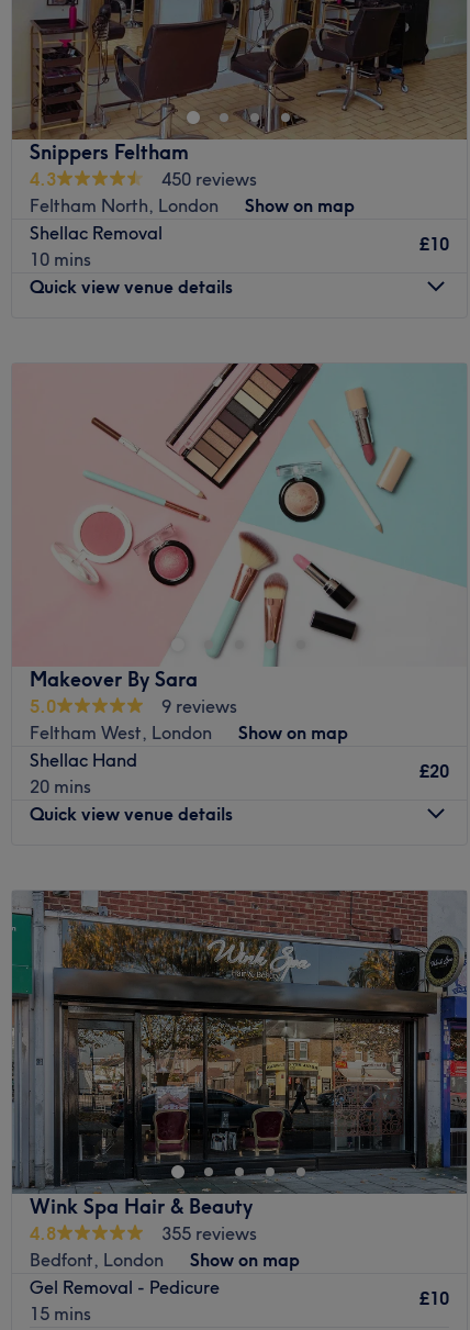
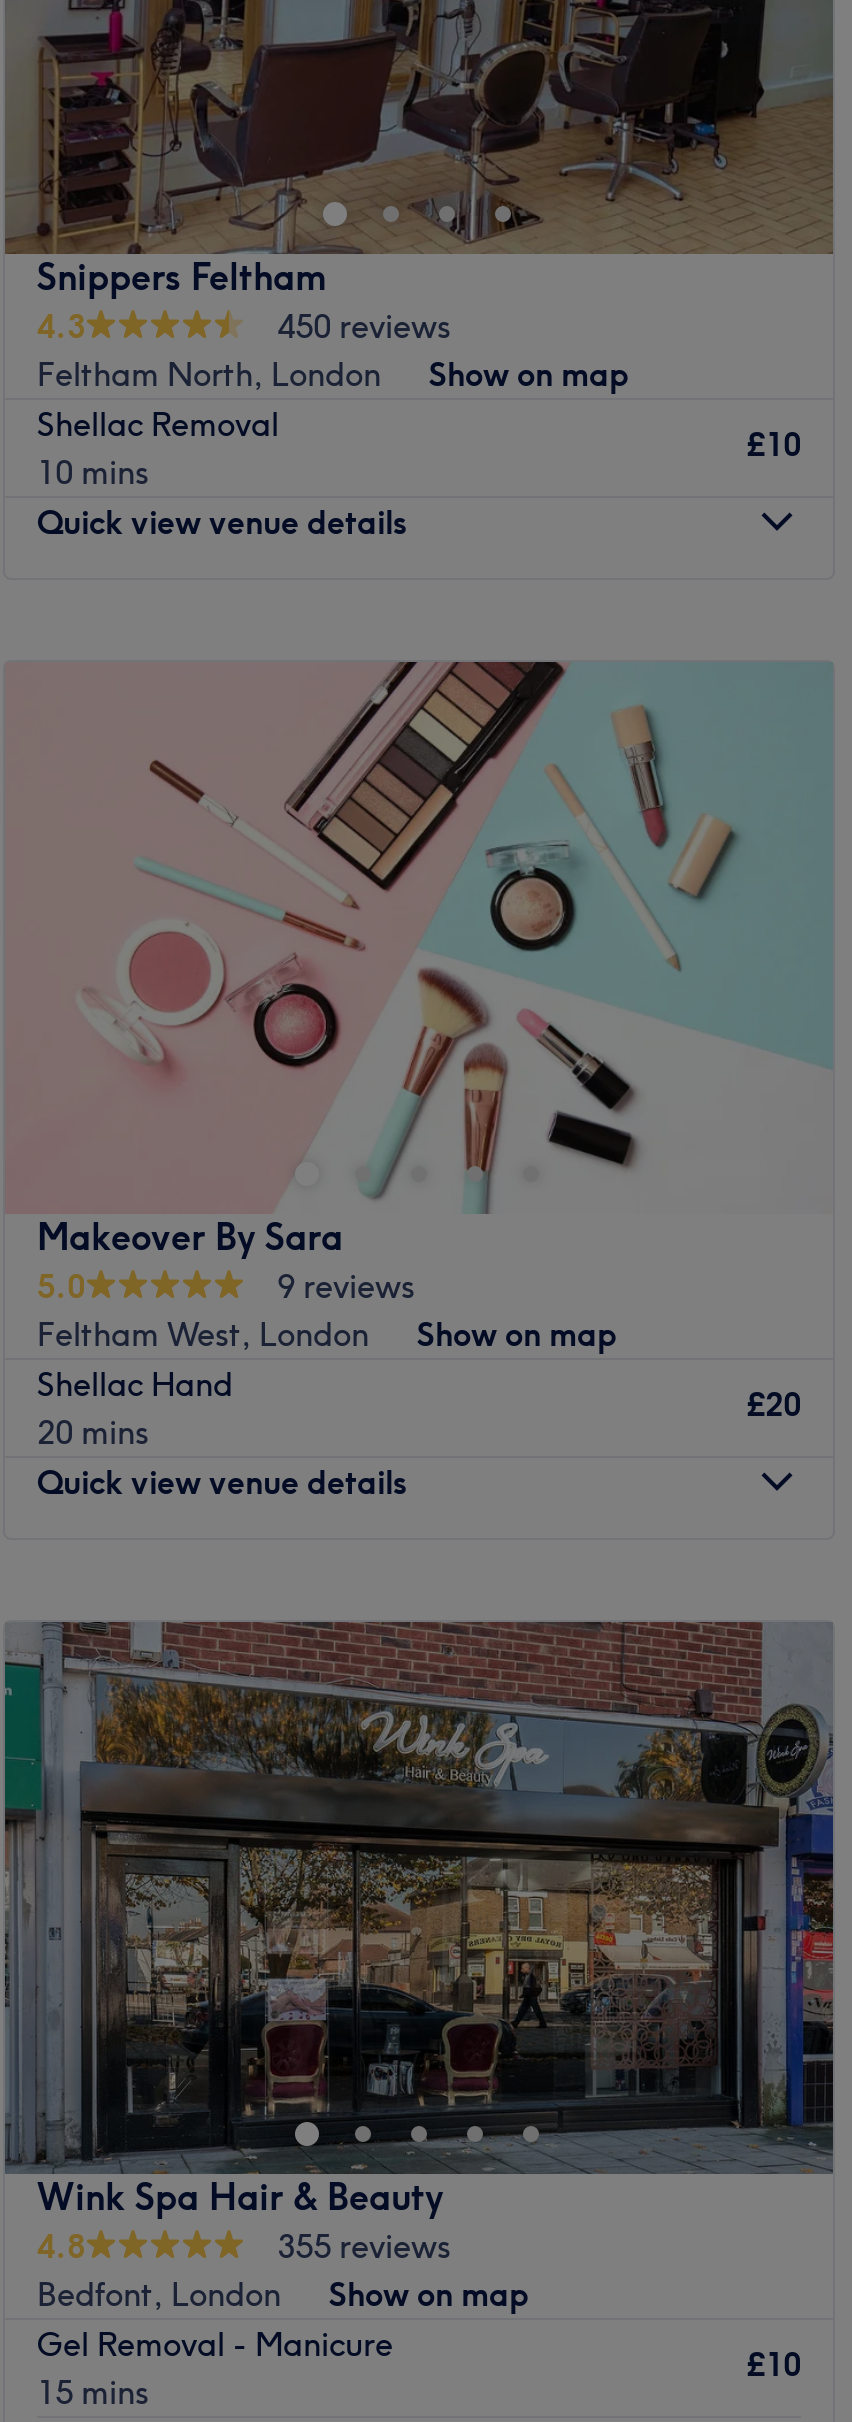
[30,1276,220,1298] Gel Removal - Pedicure -> [37,2324,393,2364] Gel Removal - Manicure

